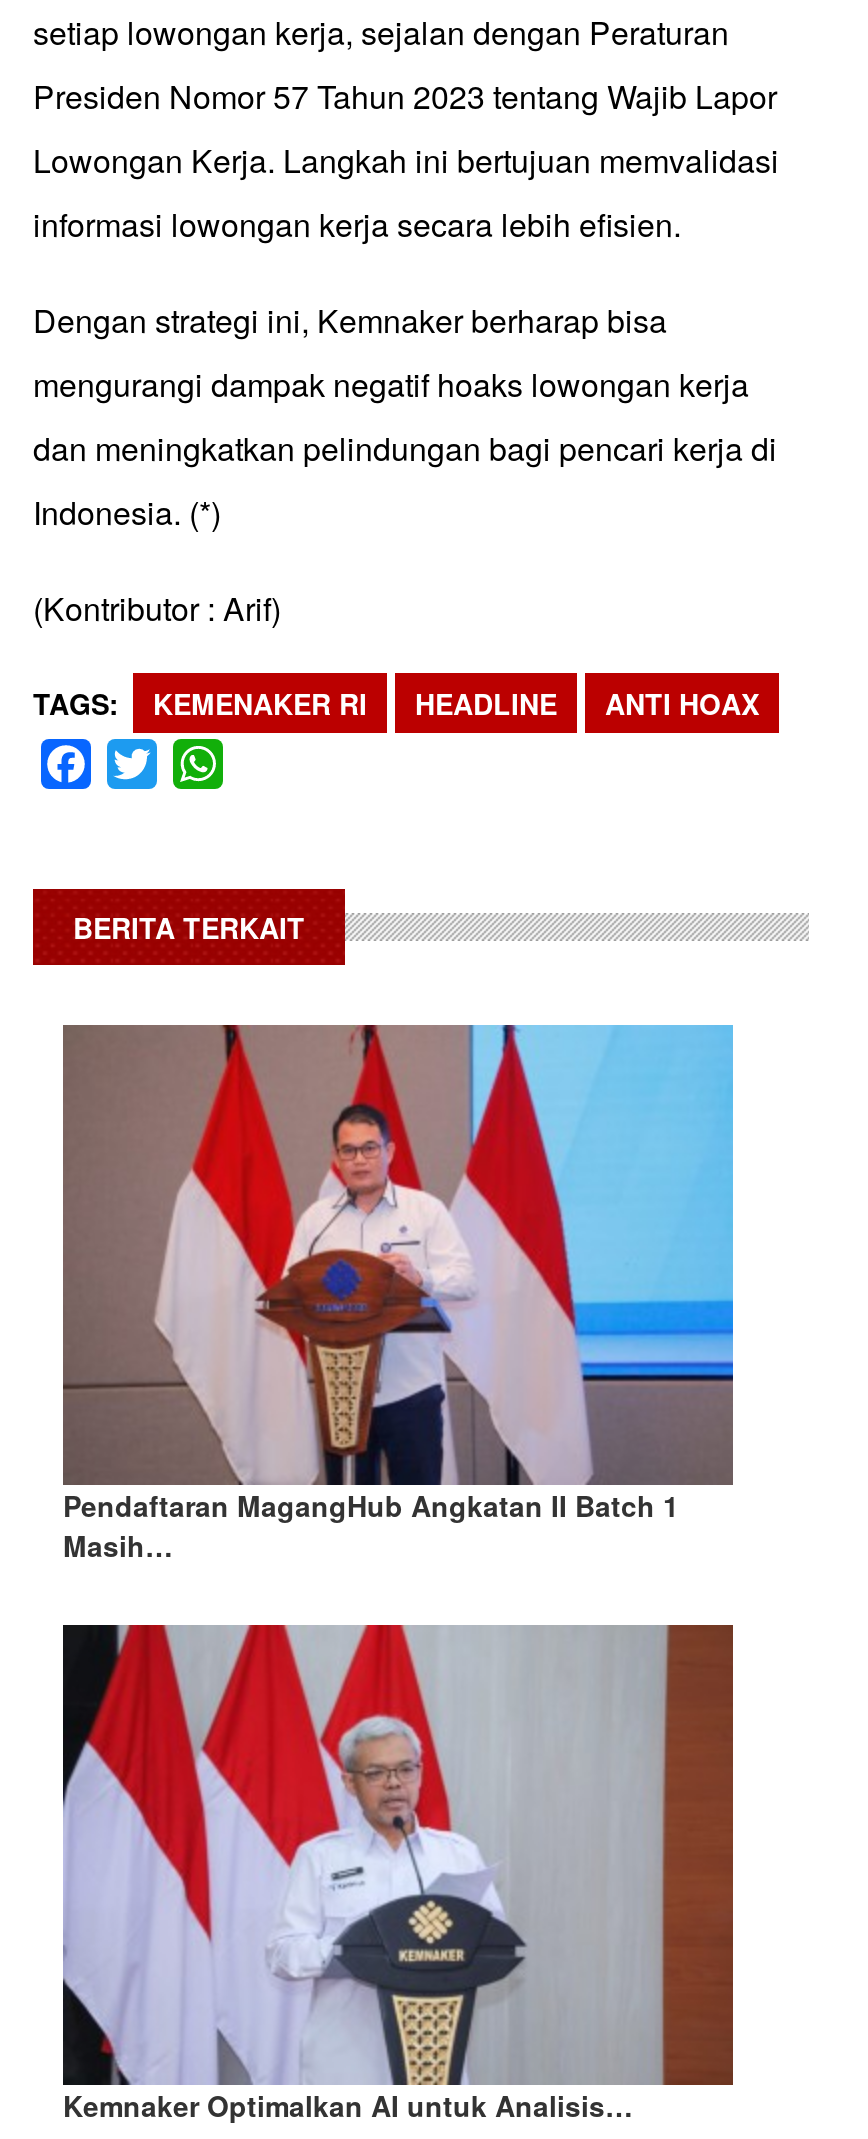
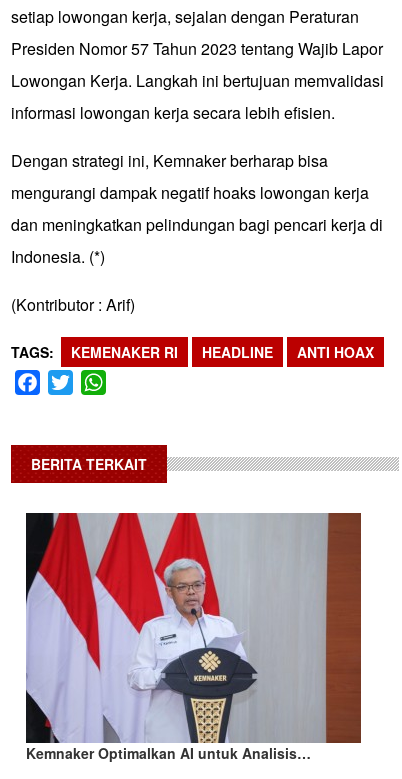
[61,1023,735,1566] [image] | Pendaftaran MagangHub Angkatan II Batch 1 | Masih… -> none

